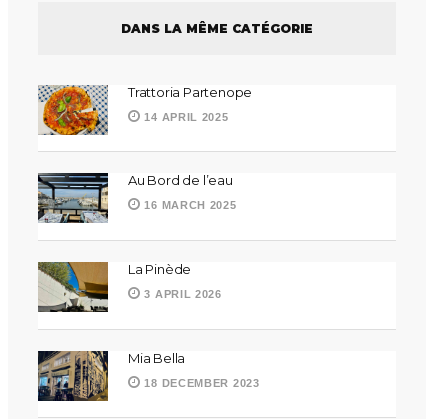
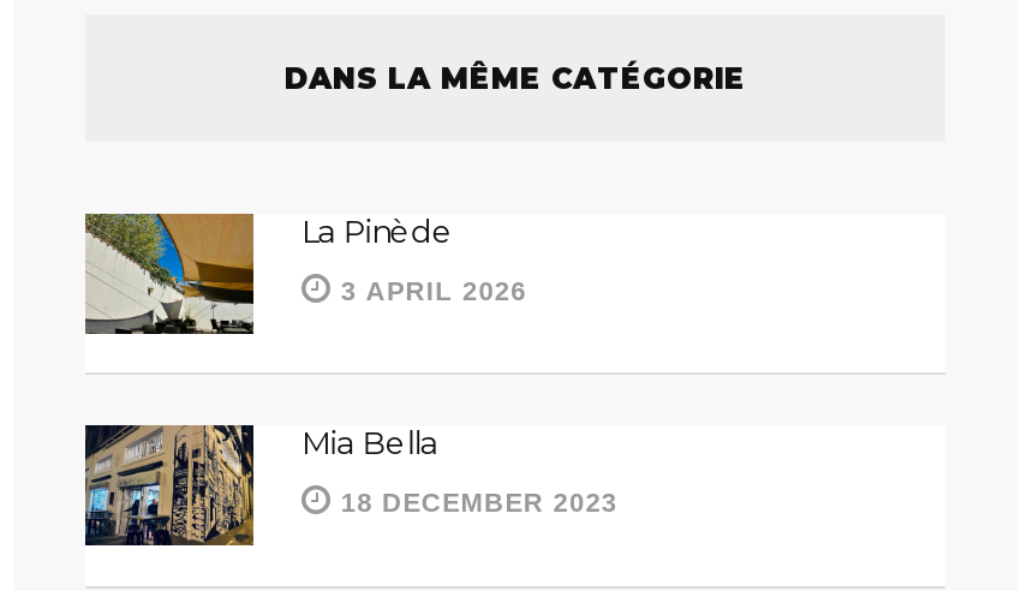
[38,84,252,136] [image] | Trattoria Partenope | 14 APRIL 2025 -> none
[38,172,236,224] [image] | Au Bord de l’eau | 16 MARCH 2025 -> none

